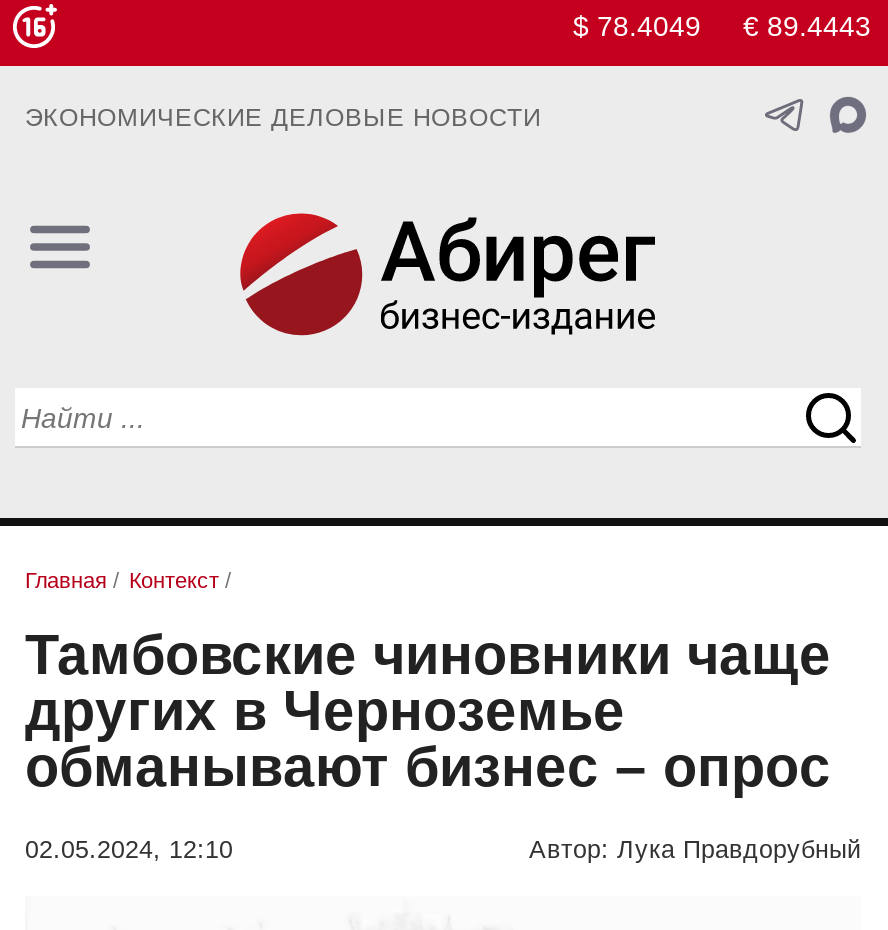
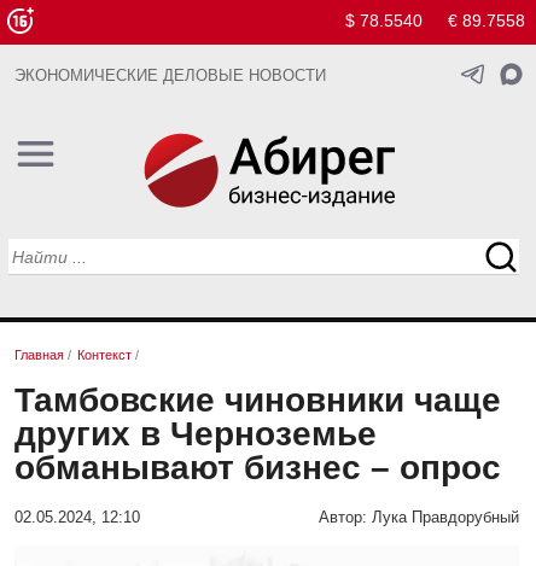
[573,10,701,42] $ 78.4049 -> [345,11,423,30] $ 78.5540
[743,10,871,42] € 89.4443 -> [448,11,525,30] € 89.7558

